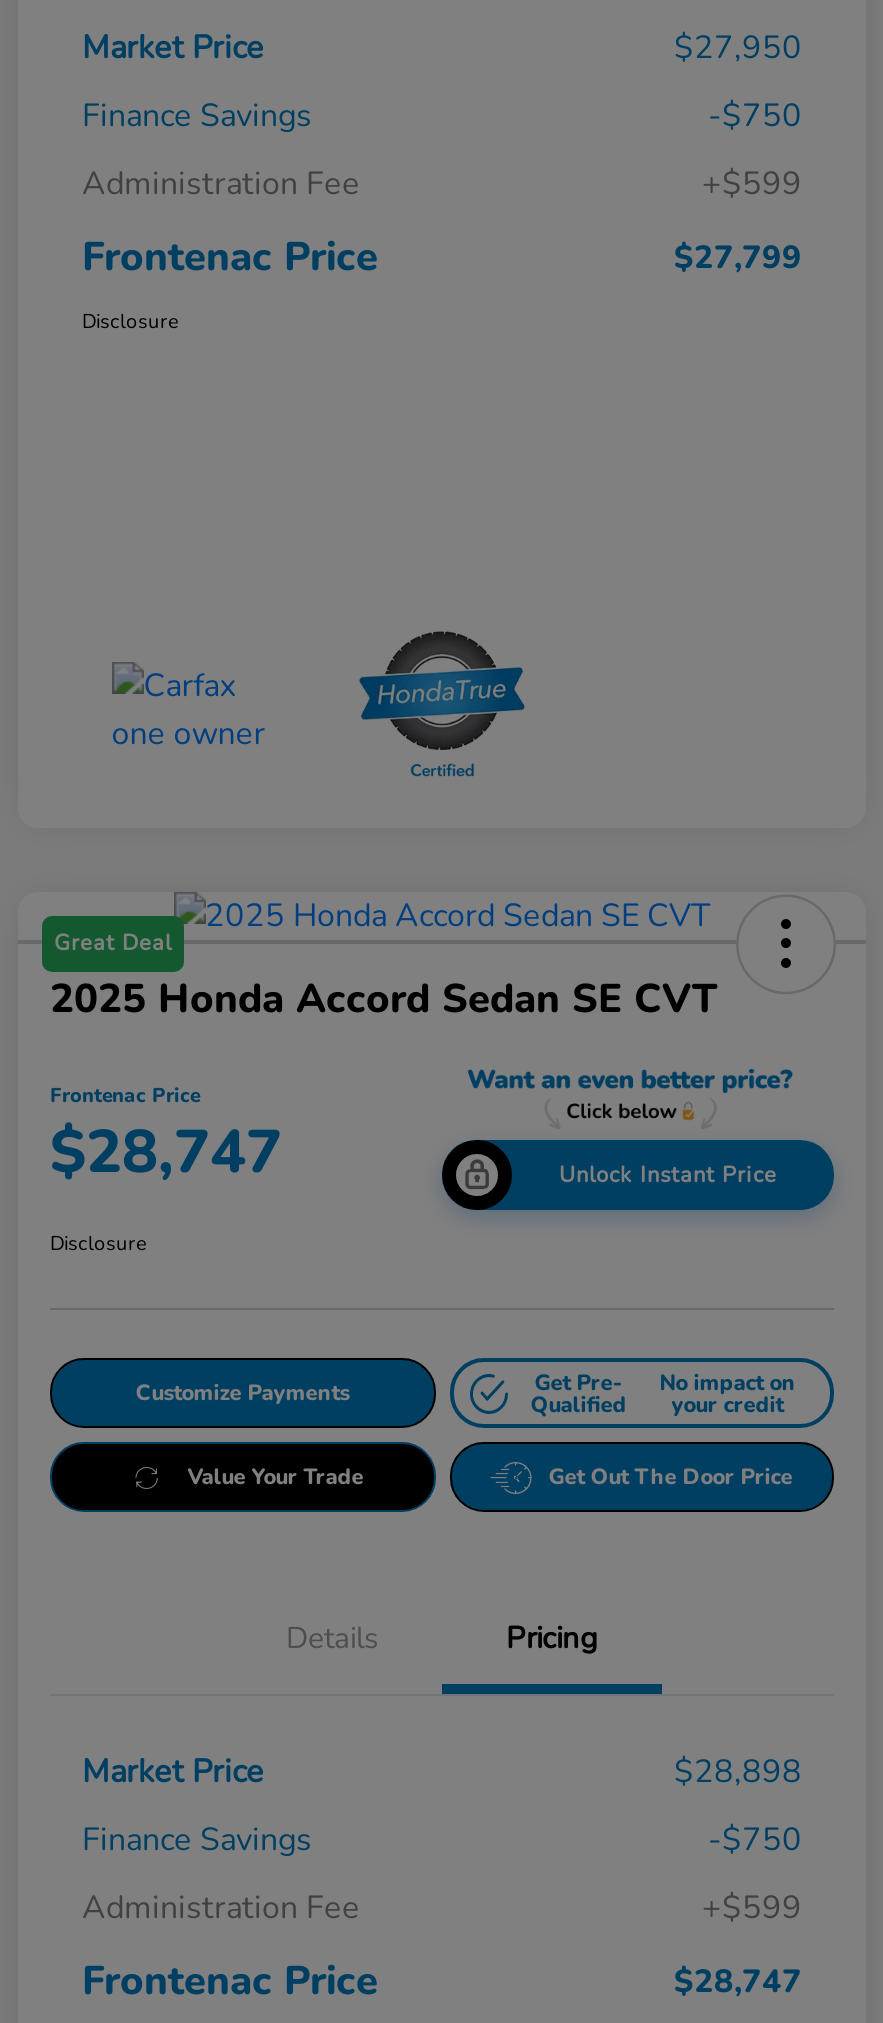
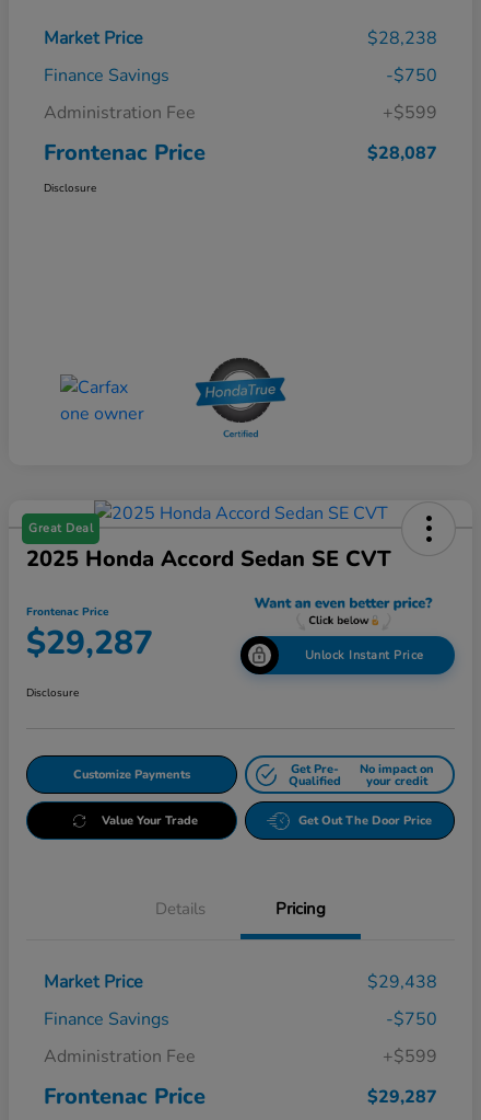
[674,26,802,70] $27,950 -> [367,26,437,50] $28,238
[674,236,802,280] $27,799 -> [367,141,437,165] $28,087
[50,1111,282,1193] $28,747 -> [26,620,153,665] $29,287
[674,1751,802,1795] $28,898 -> [367,970,437,994] $29,438
[674,1961,802,2005] $28,747 -> [367,1085,437,1109] $29,287

